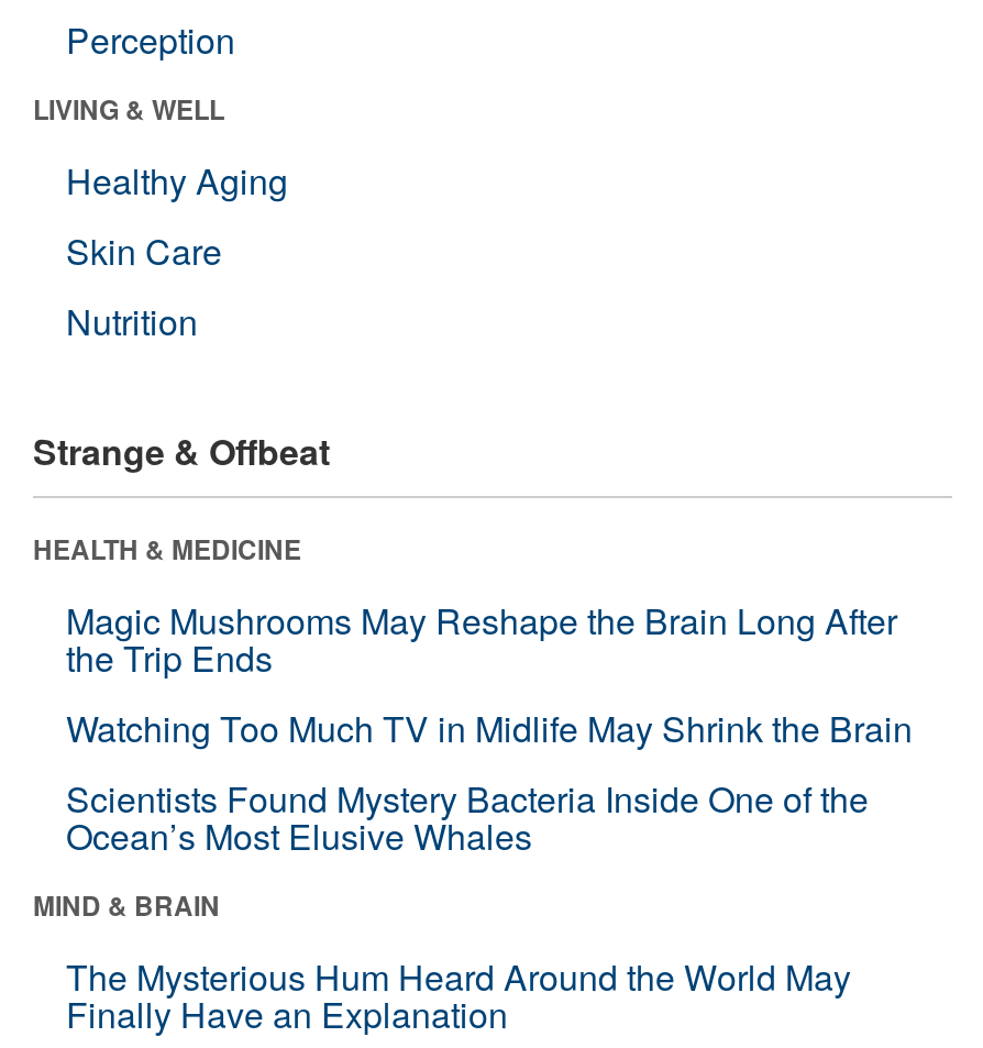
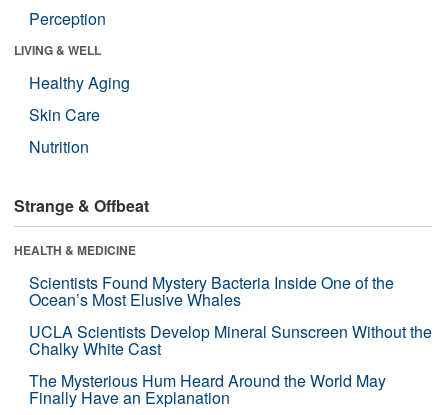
[66,594,913,753] Magic Mushrooms May Reshape the Brain Long After | the Trip Ends | Watching Too Much TV in Midlife May Shrink the Brain -> none
moved [66,773,869,861] -> [29,271,394,311]: Scientists Found Mystery Bacteria Inside One of the | Ocean’s Most Elusive Whales
[33,885,220,924] MIND & BRAIN -> [29,320,432,360] UCLA Scientists Develop Mineral Sunscreen Without the | Chalky White Cast

